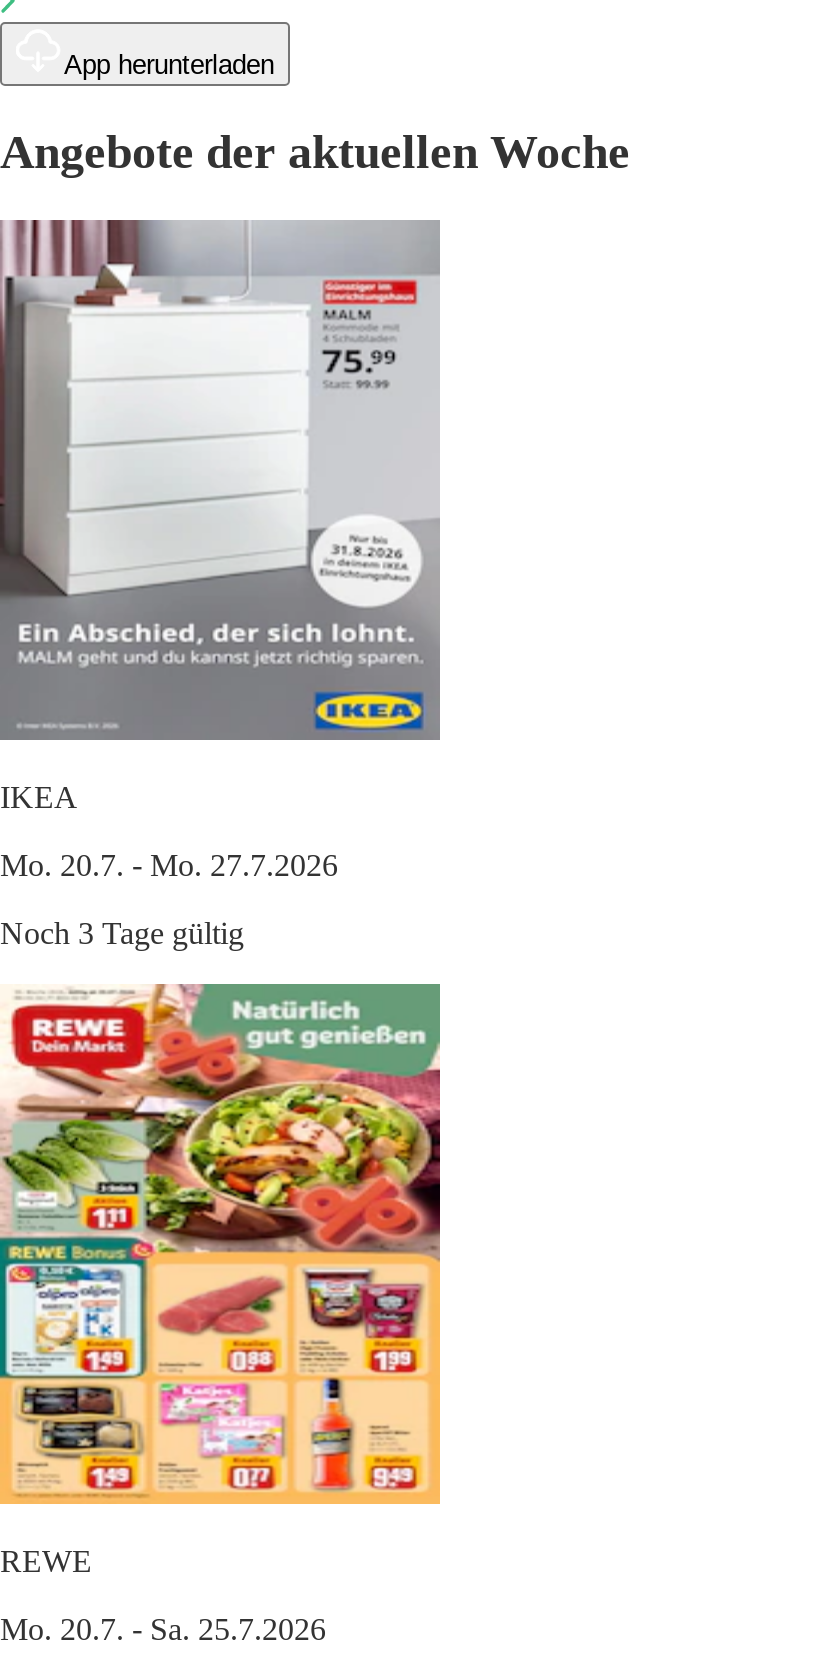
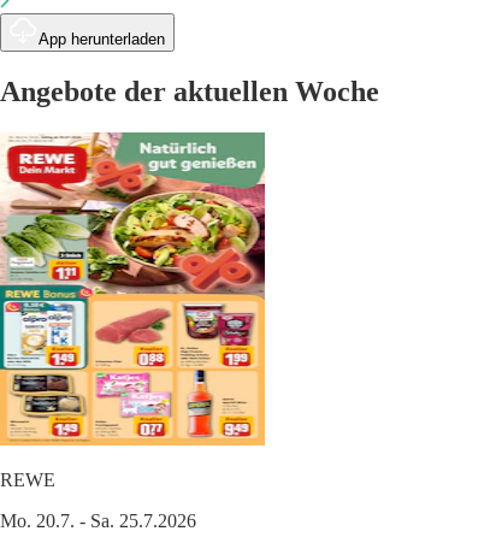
[0,218,442,949] [image] | IKEA | Mo. 20.7. - Mo. 27.7.2026 | Noch 3 Tage gültig -> none

